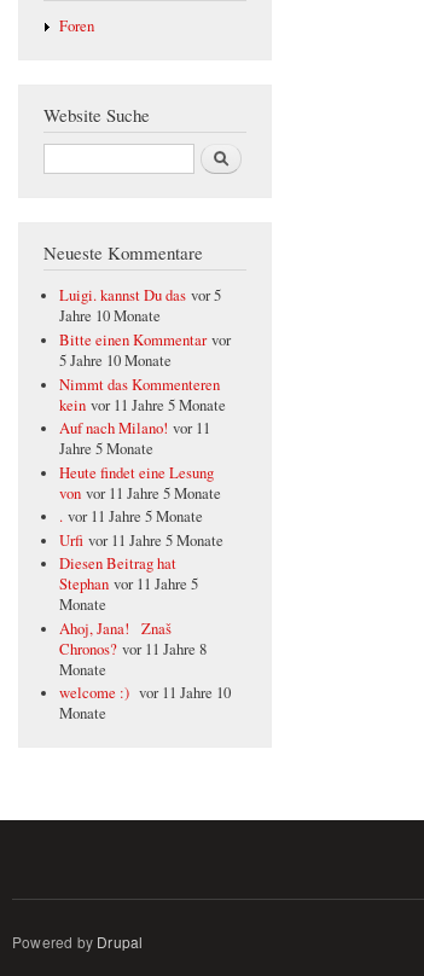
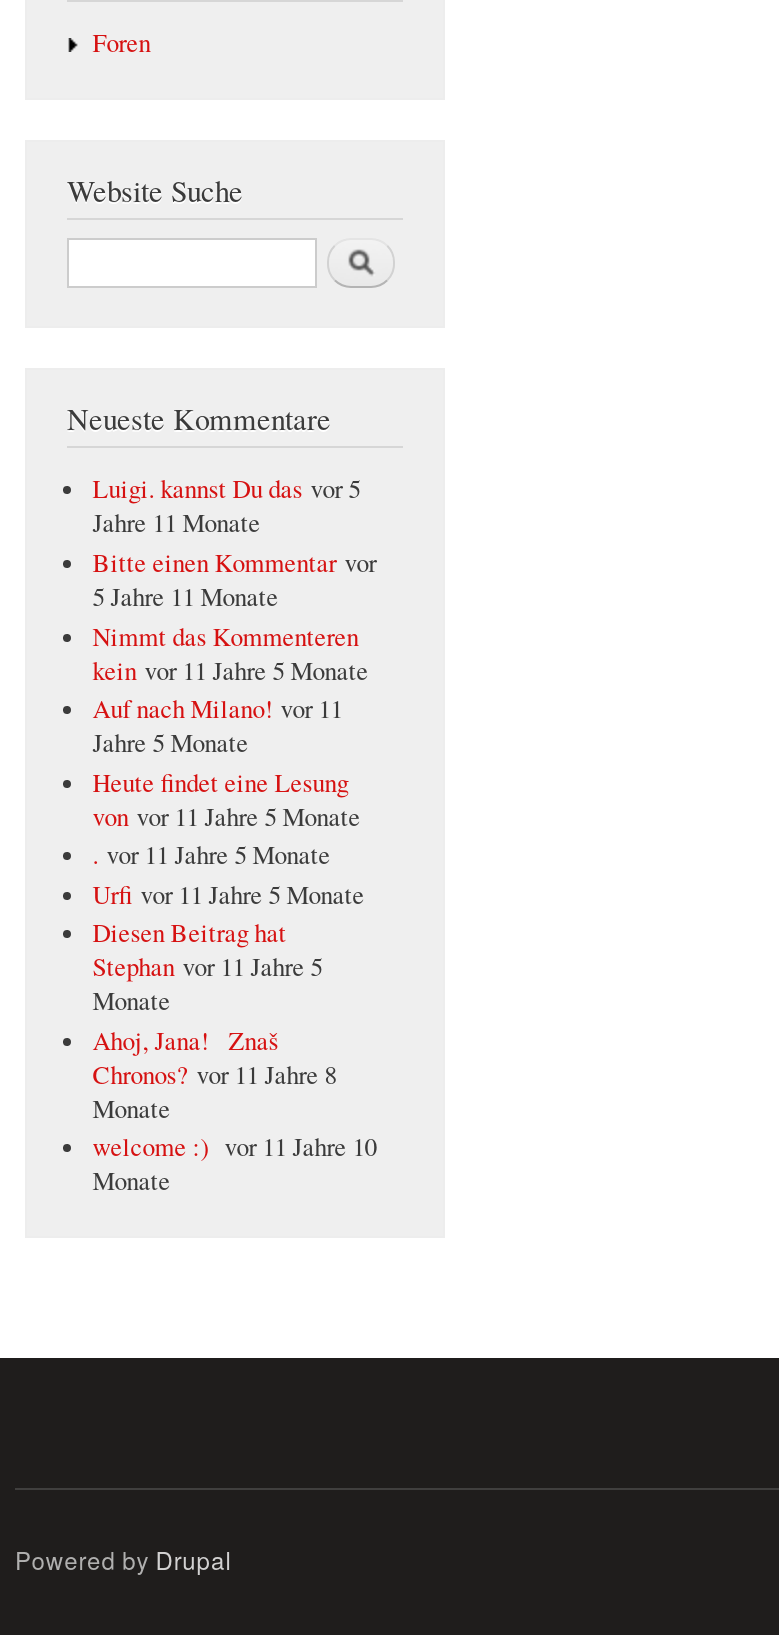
[59,306,160,327] Jahre 10 Monate -> [93,507,261,541] Jahre 11 Monate
[59,350,171,371] 5 Jahre 10 Monate -> [93,580,279,614] 5 Jahre 11 Monate

